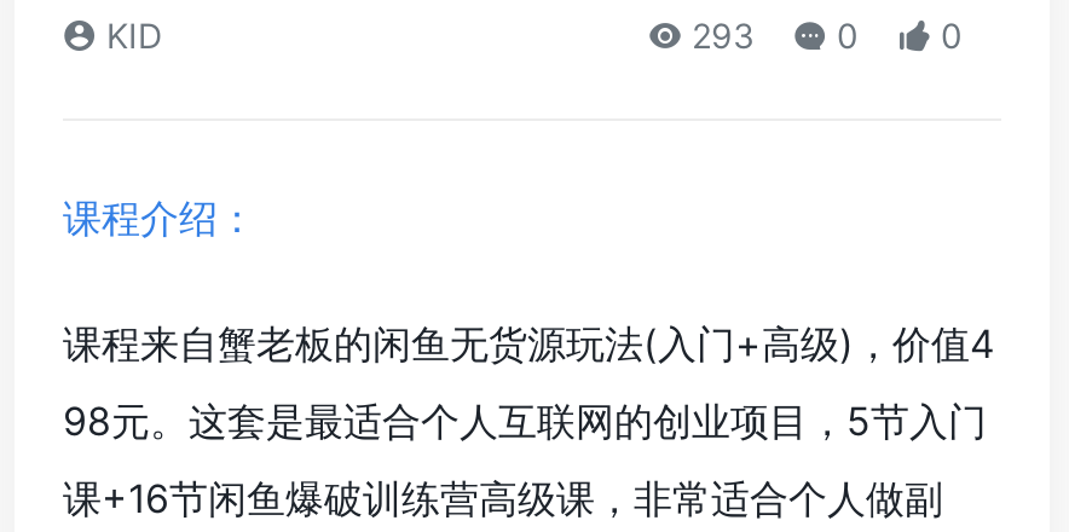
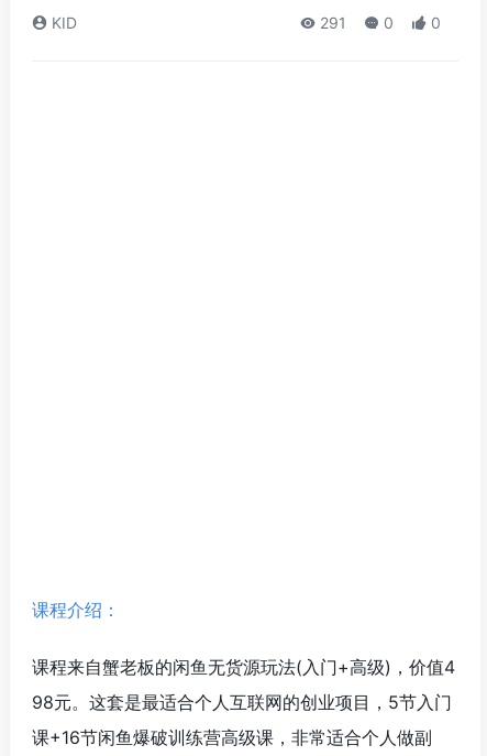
[682,13,963,54] 293 0 0 -> [316,13,441,31] 291 0 0

